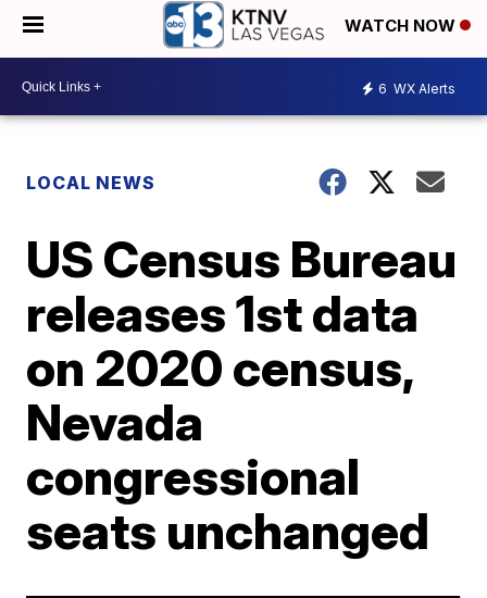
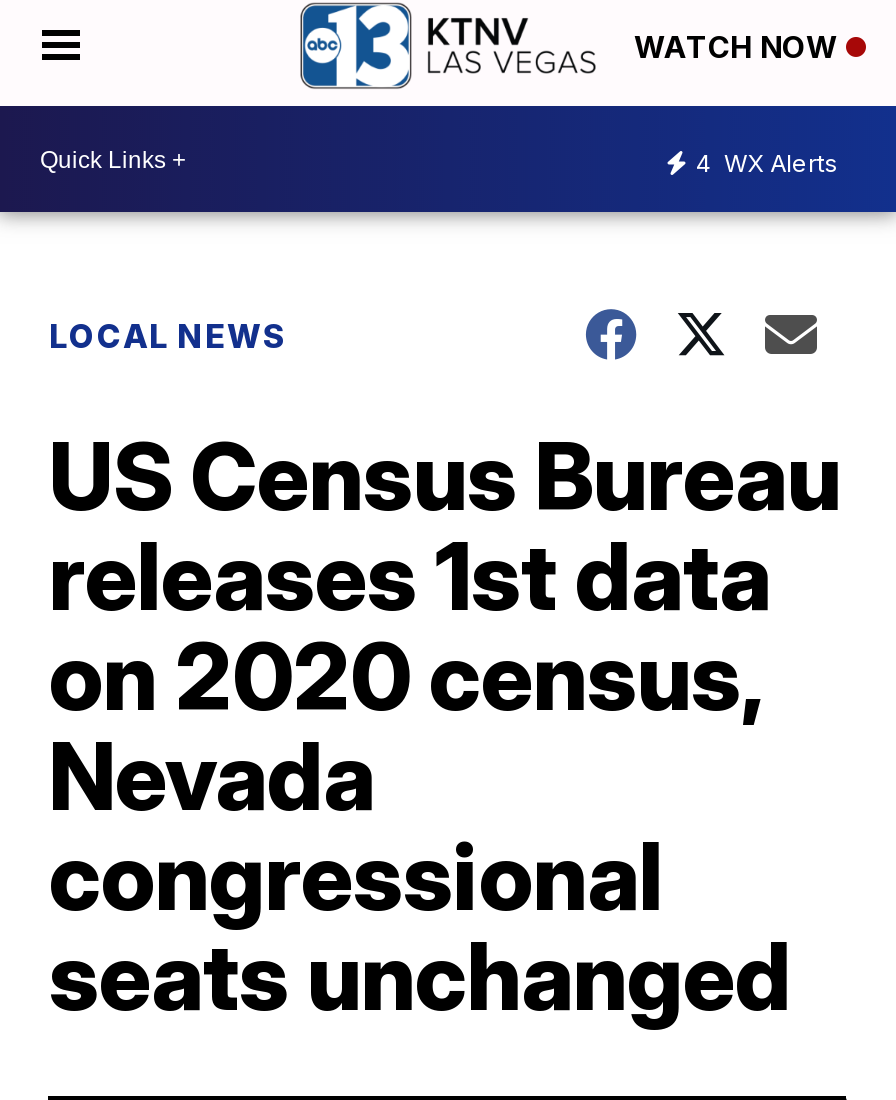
[378,80,455,96] 6 WX Alerts -> [696,147,838,177] 4 WX Alerts

